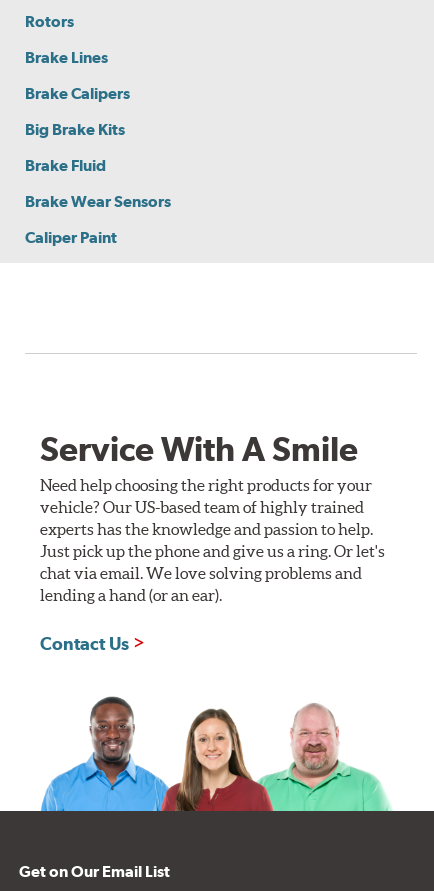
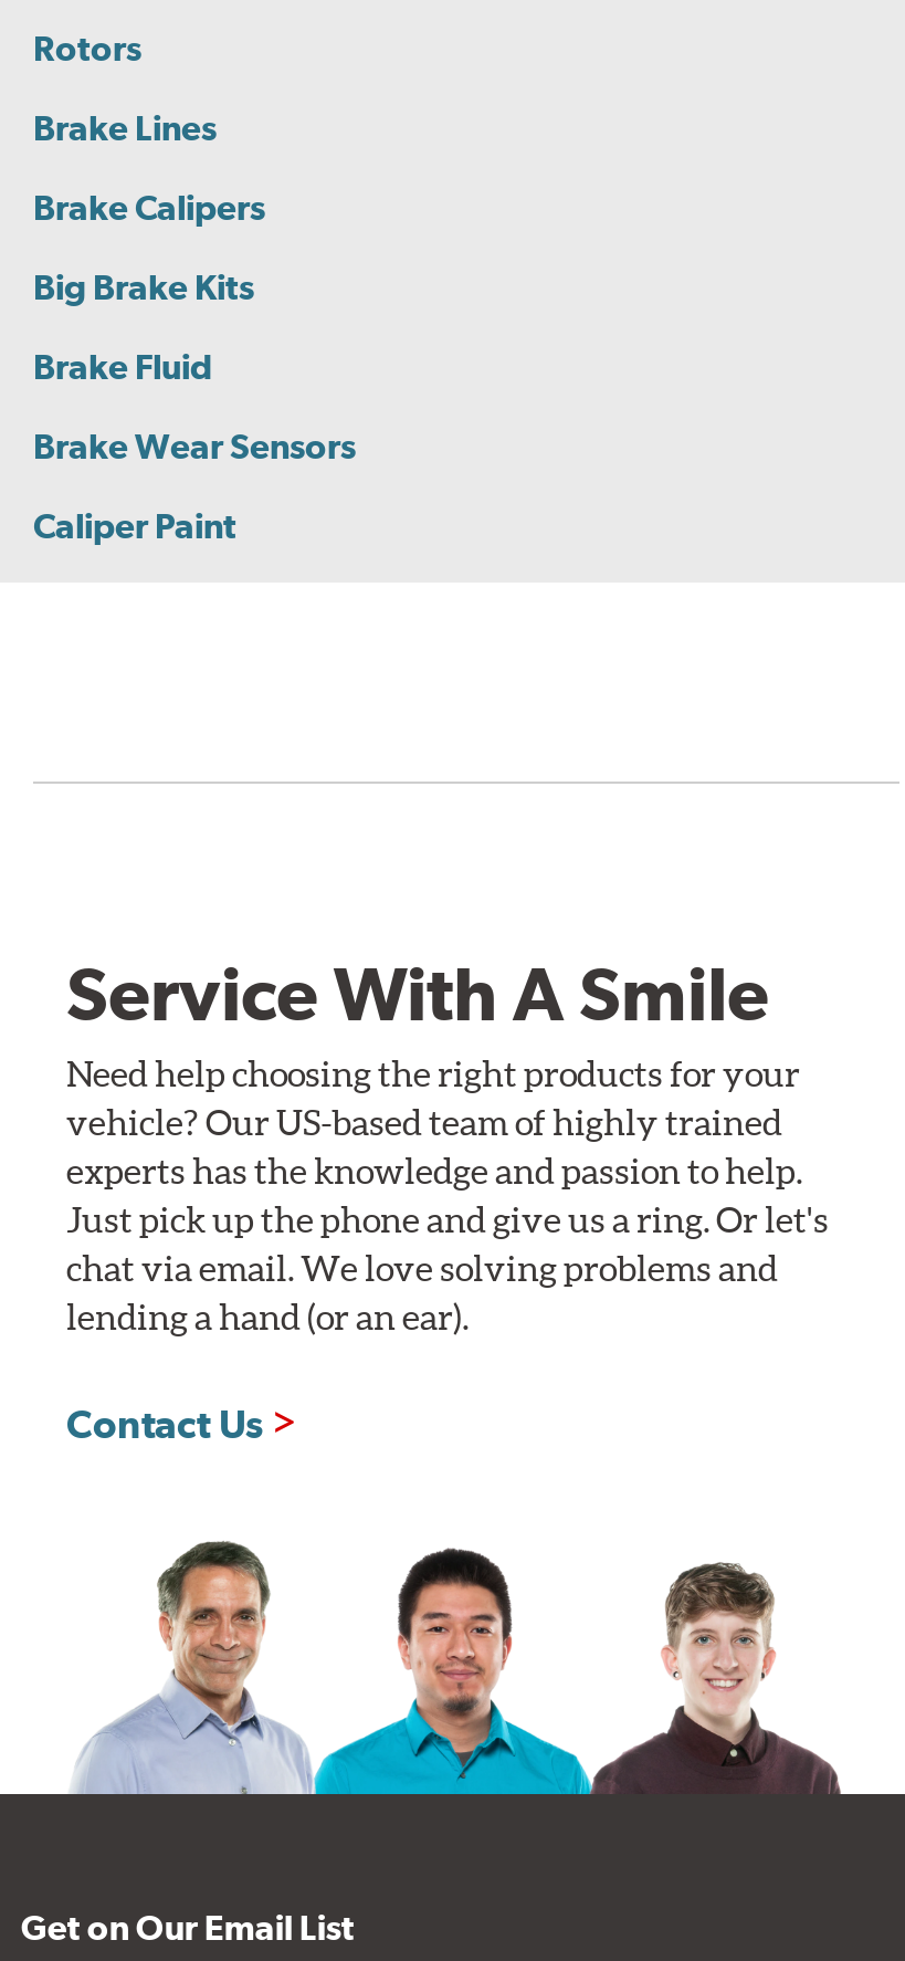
[41,697,391,812] [image] -> [71,1542,842,1796] [image]

